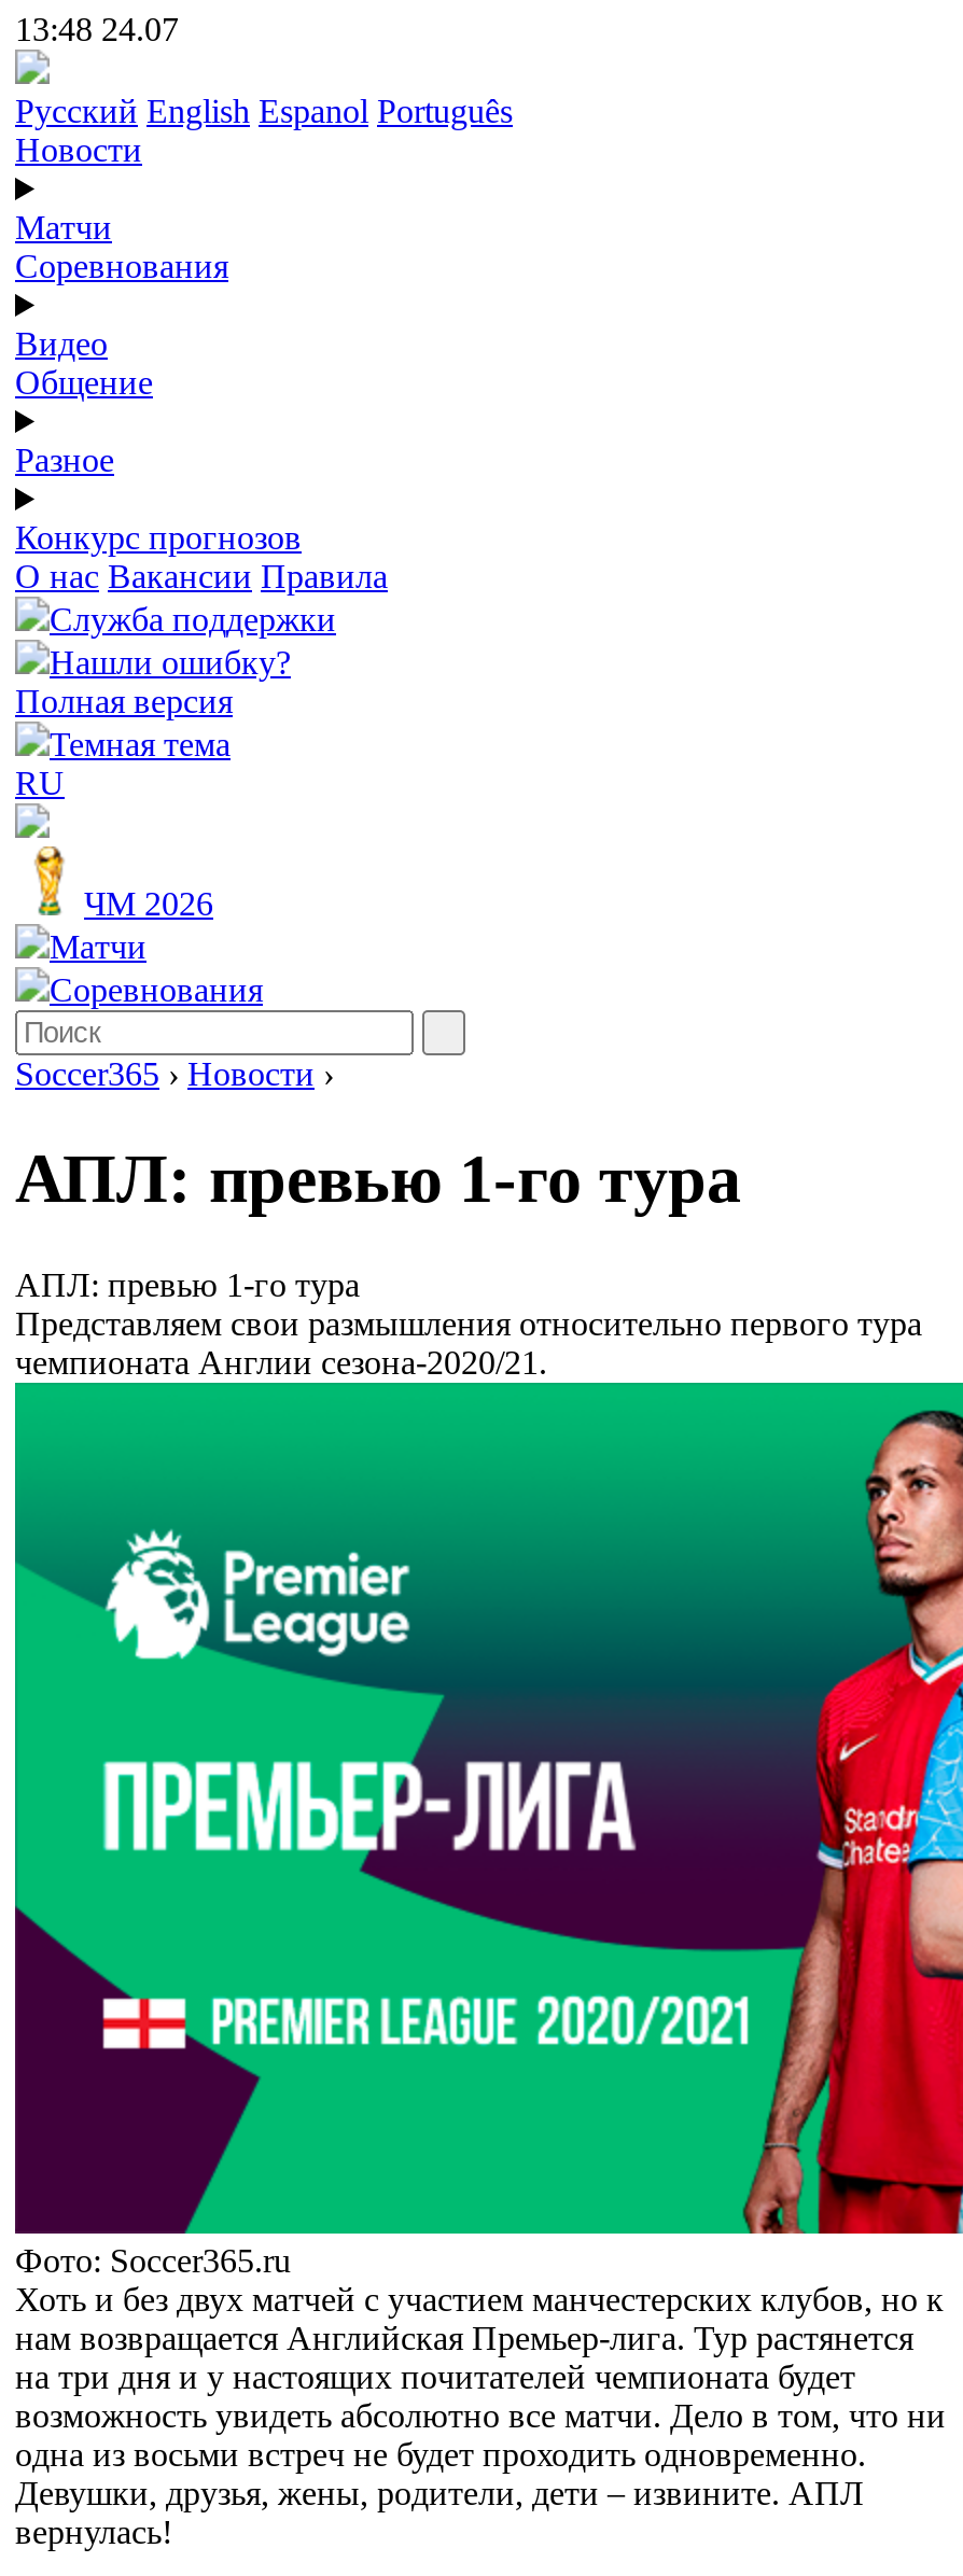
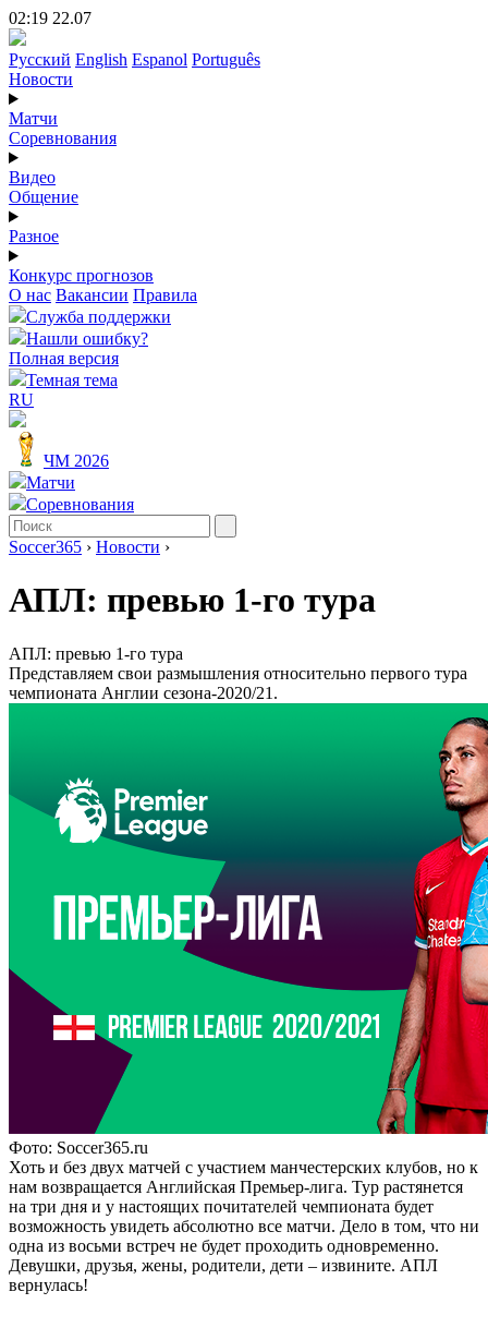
[15,11,179,47] 13:48 24.07 -> [9,9,91,27] 02:19 22.07

